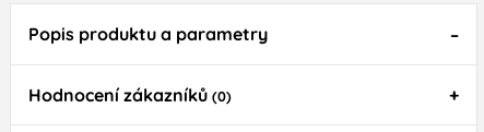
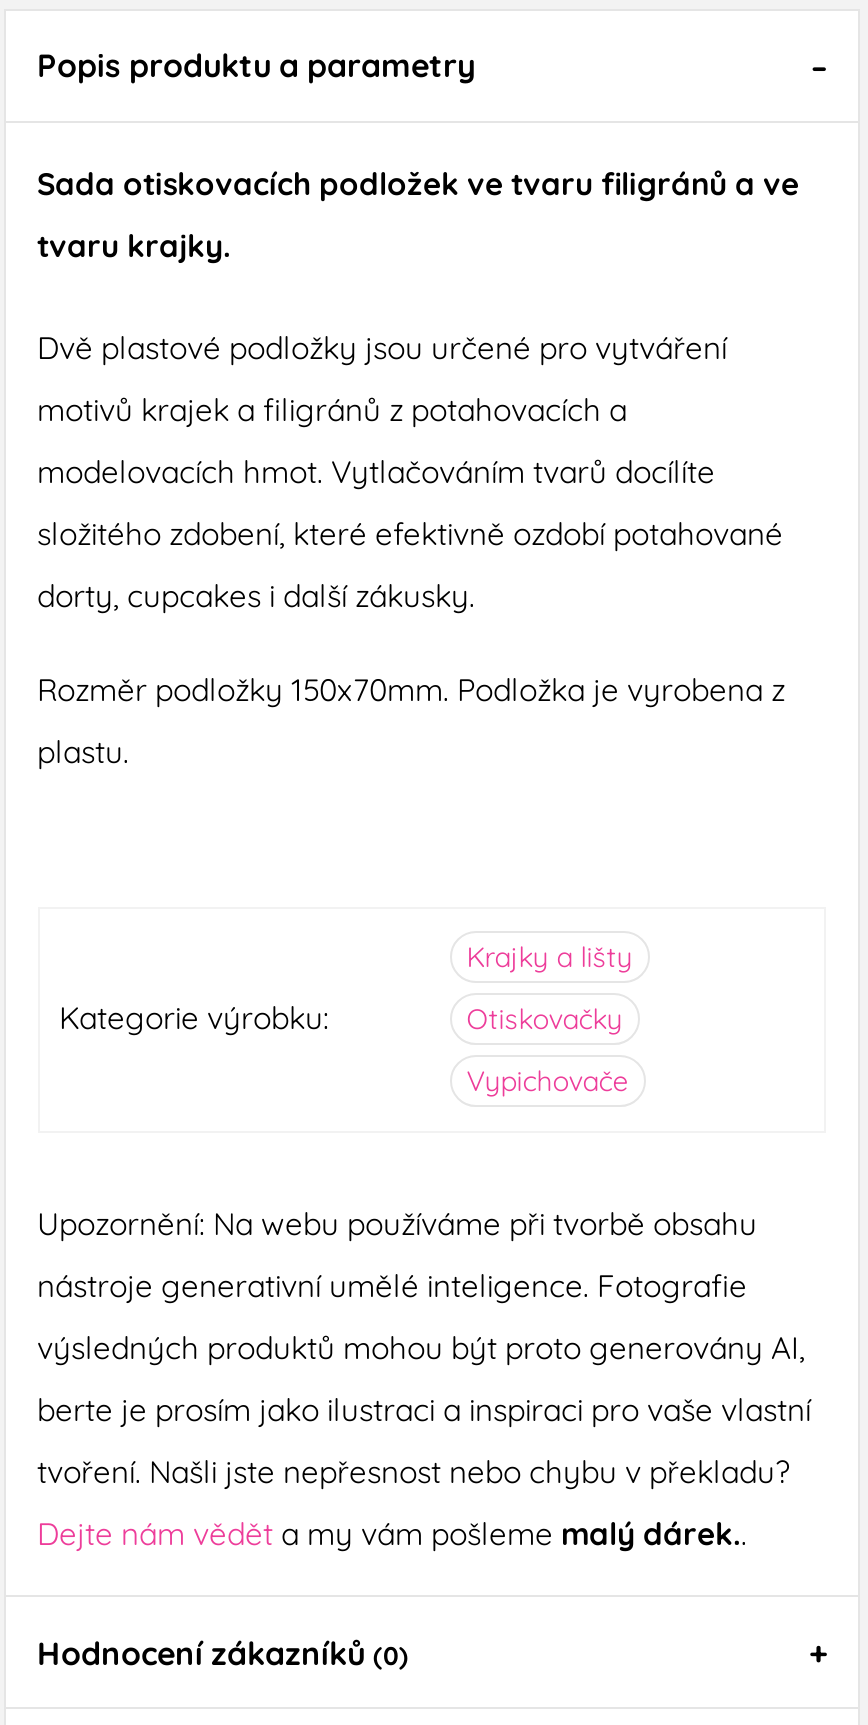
none -> [37,163,799,770] Sada otiskovacích podložek ve tvaru filigránů a ve | tvaru krajky. | Dvě plastové podložky jsou určené pro vytváření | motivů krajek a filigránů z potahovacích a | modelovacích hmot. Vytlačováním tvarů docílíte | složitého zdobení, které efektivně ozdobí potahované | dorty, cupcakes i další zákusky. | Rozměr podložky 150x70mm. Podložka je vyrobena z | plastu.
none -> [37,1202,811,1552] Upozornění: Na webu používáme při tvorbě obsahu | nástroje generativní umělé inteligence. Fotografie | výsledných produktů mohou být proto generovány AI, | berte je prosím jako ilustraci a inspiraci pro vaše vlastní | tvoření. Našli jste nepřesnost nebo chybu v překladu? | Dejte nám vědět a my vám pošleme malý dárek..
none -> [59,996,329,1036] Kategorie výrobku:
none -> [467,938,633,1098] Krajky a lišty | Otiskovačky | Vypichovače

